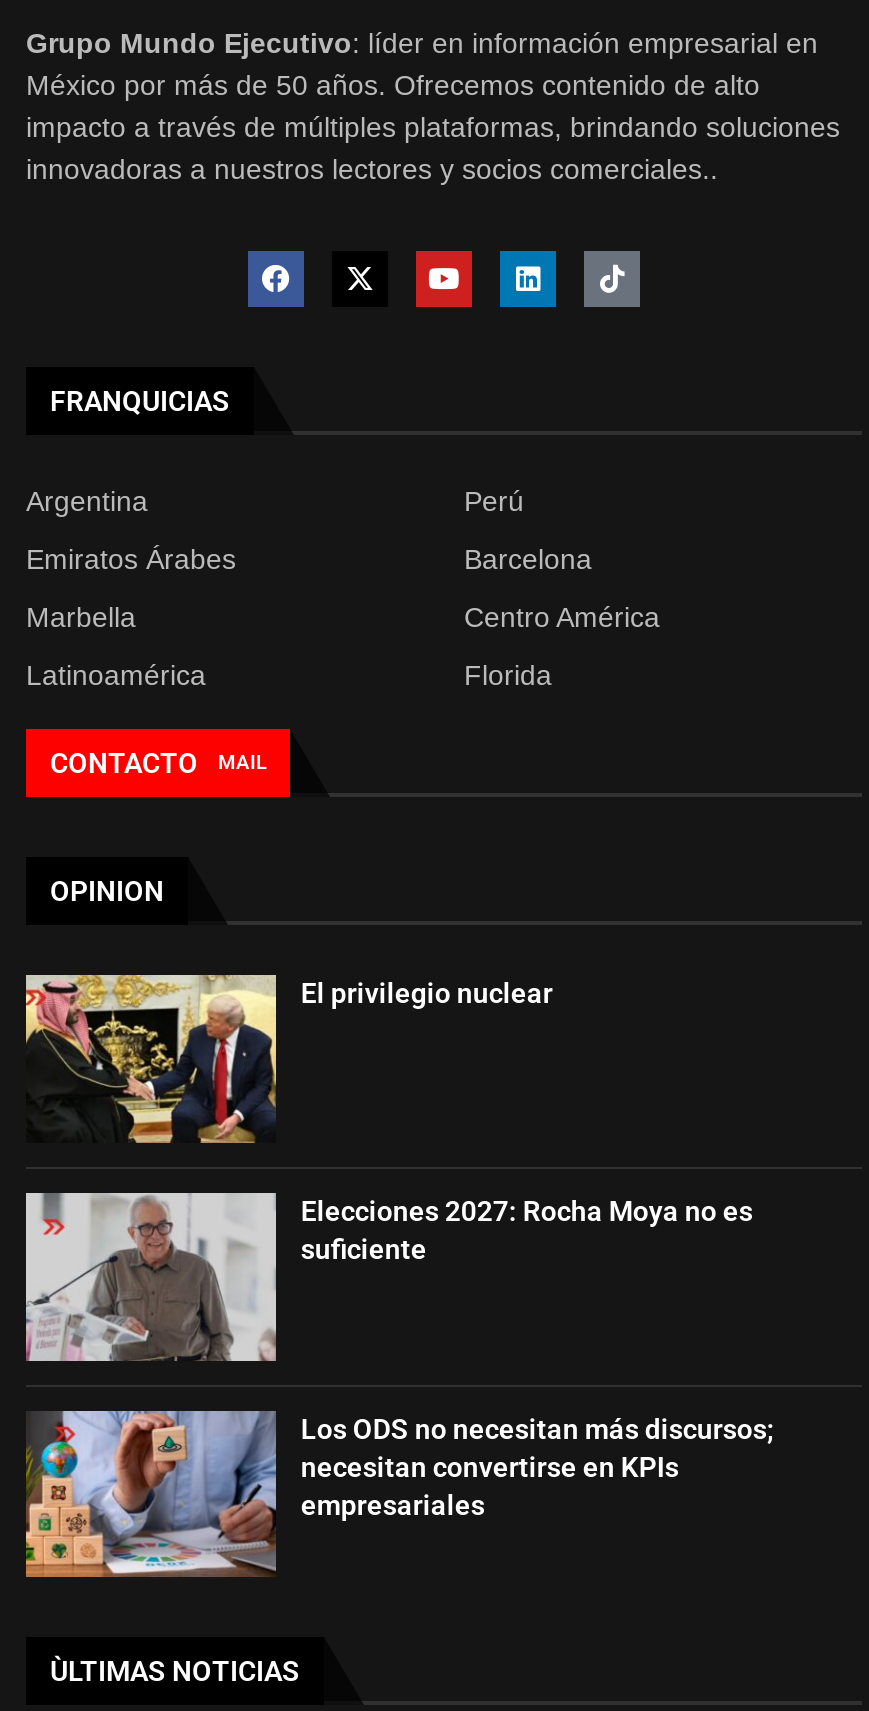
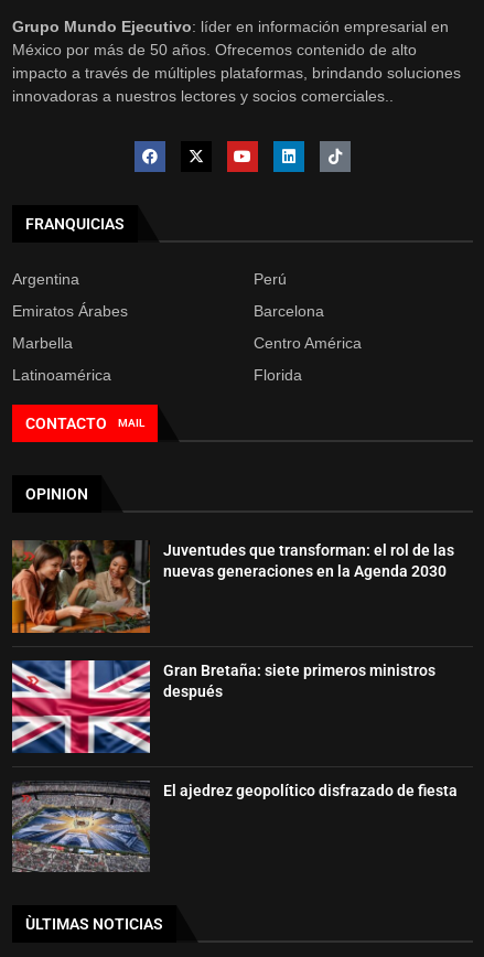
[24,973,553,1145] [image] | El privilegio nuclear -> [11,540,455,634] [image] | Juventudes que transforman: el rol de las | nuevas generaciones en la Agenda 2030
[24,1191,753,1363] [image] | Elecciones 2027: Rocha Moya no es | suficiente -> [11,659,436,754] [image] | Gran Bretaña: siete primeros ministros | después
[26,1409,775,1579] [image] | Los ODS no necesitan más discursos; | necesitan convertirse en KPIs | empresariales -> [11,781,458,872] [image] | El ajedrez geopolítico disfrazado de fiesta

